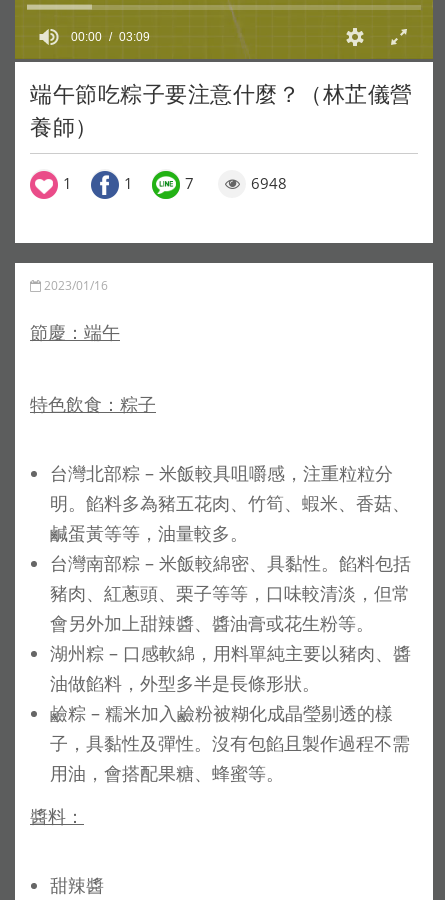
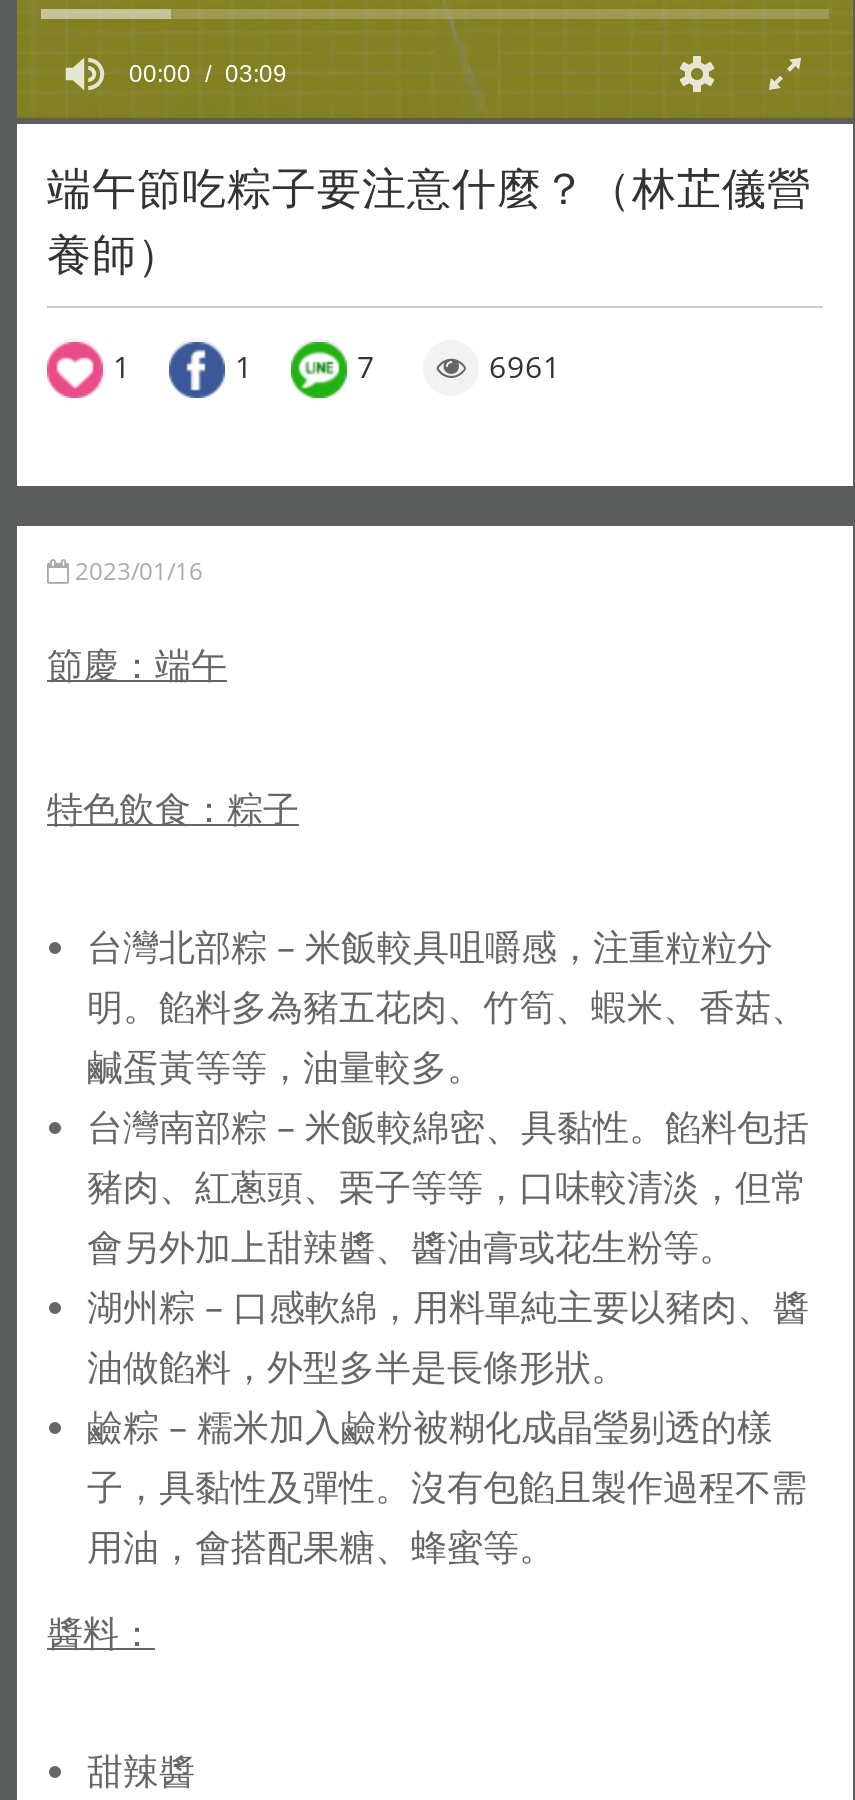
[251,173,287,193] 6948 -> [489,346,561,386] 6961

